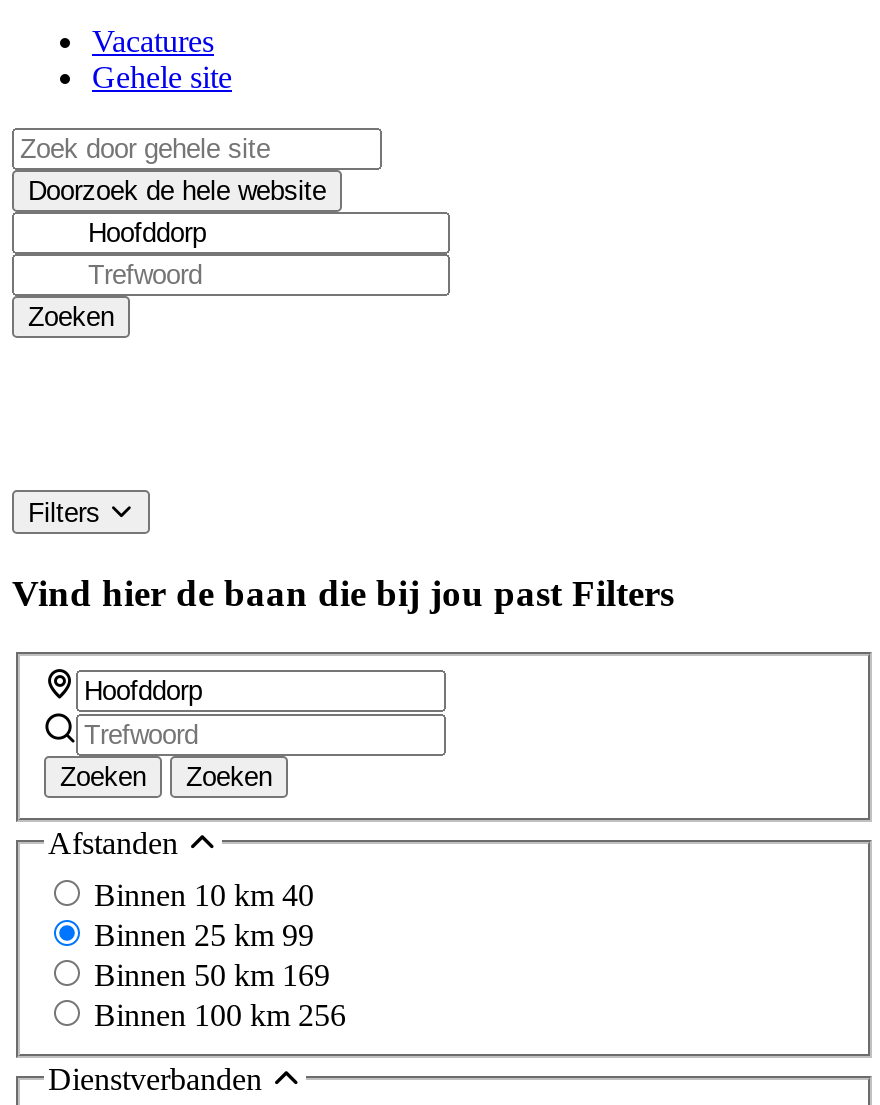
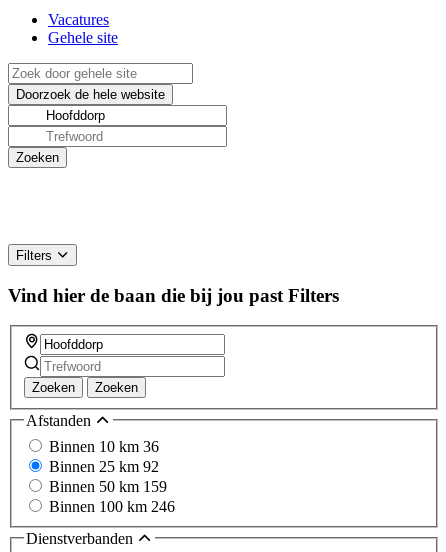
[94,877,314,911] Binnen 10 km 40 -> [49,438,159,455] Binnen 10 km 36
[94,917,314,951] Binnen 25 km 99 -> [49,458,159,475] Binnen 25 km 92
[94,957,330,991] Binnen 50 km 169 -> [49,478,167,495] Binnen 50 km 159
[94,997,346,1031] Binnen 100 km 256 -> [49,498,175,515] Binnen 100 km 246

